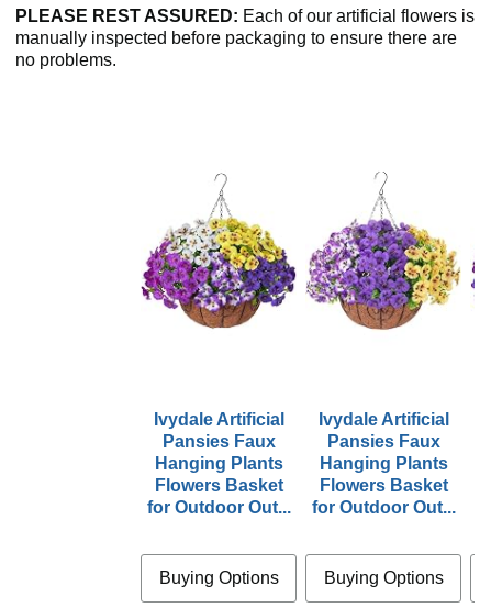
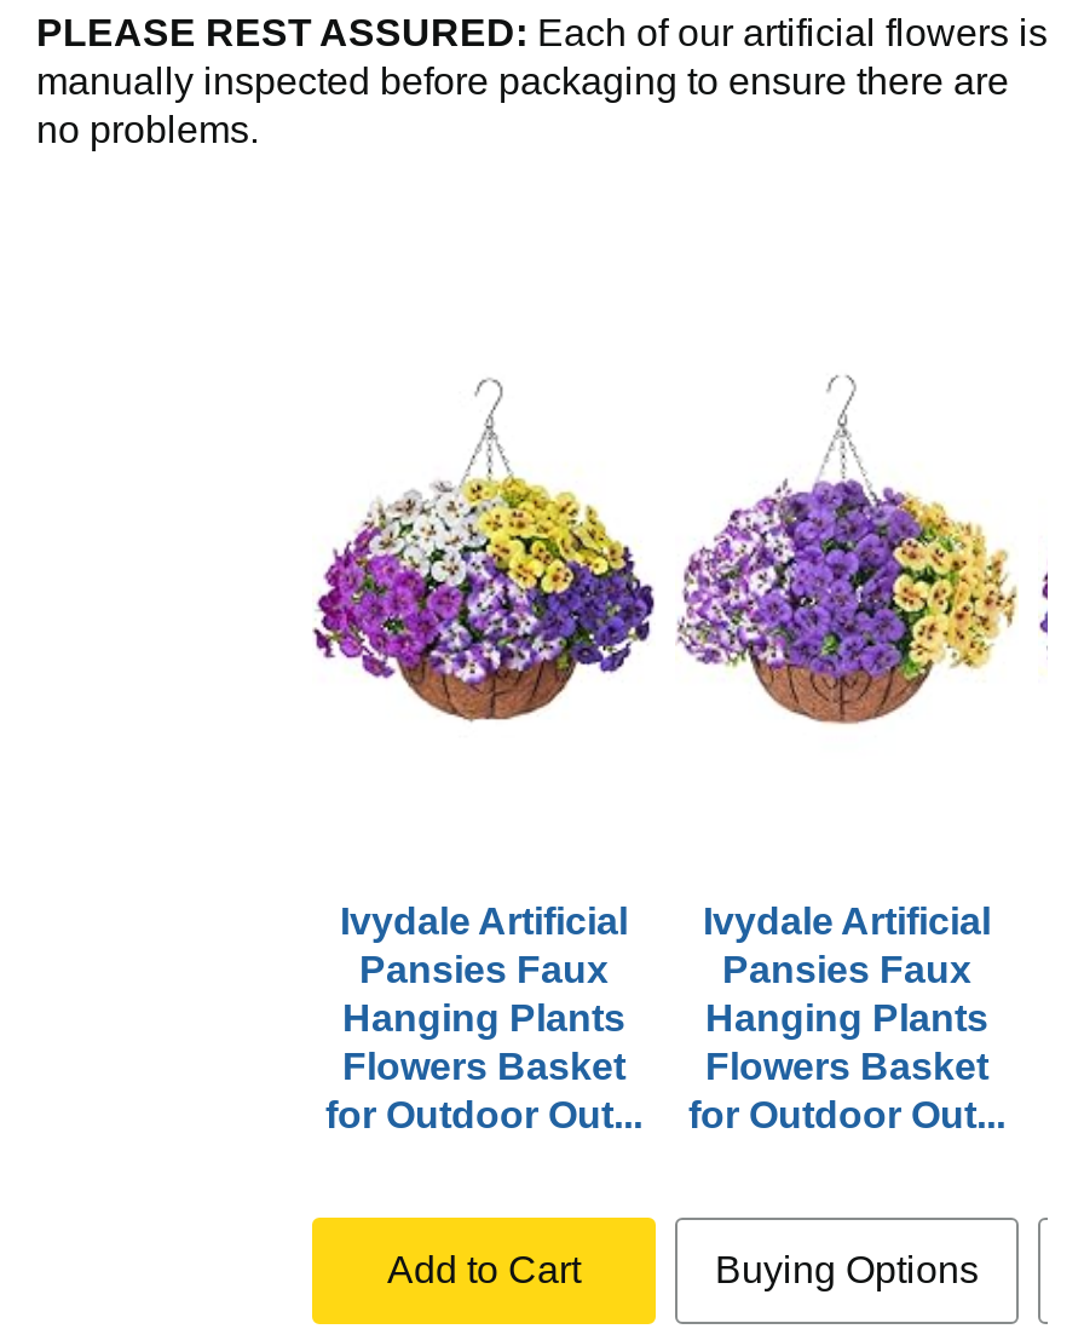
[159,569,278,587] Buying Options -> [387,1250,581,1291] Add to Cart

